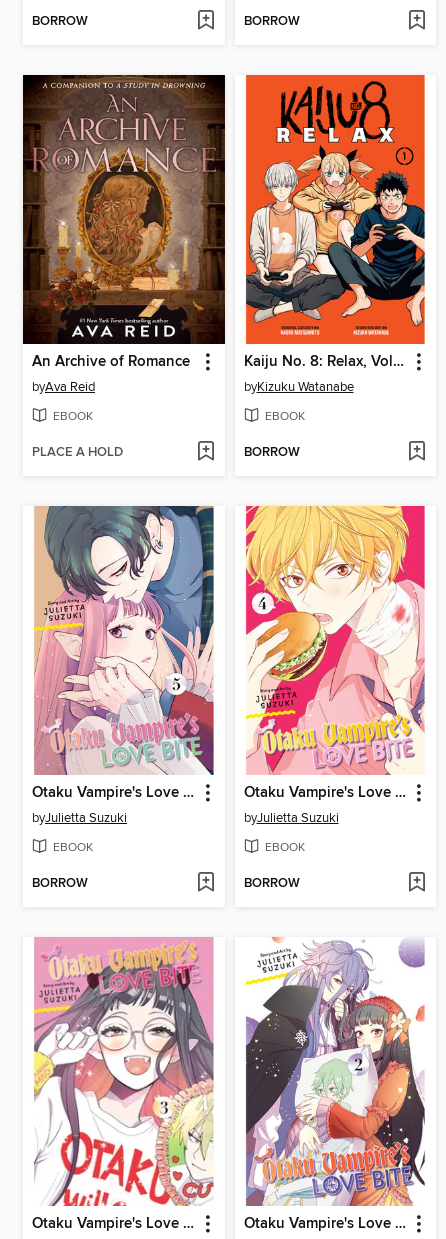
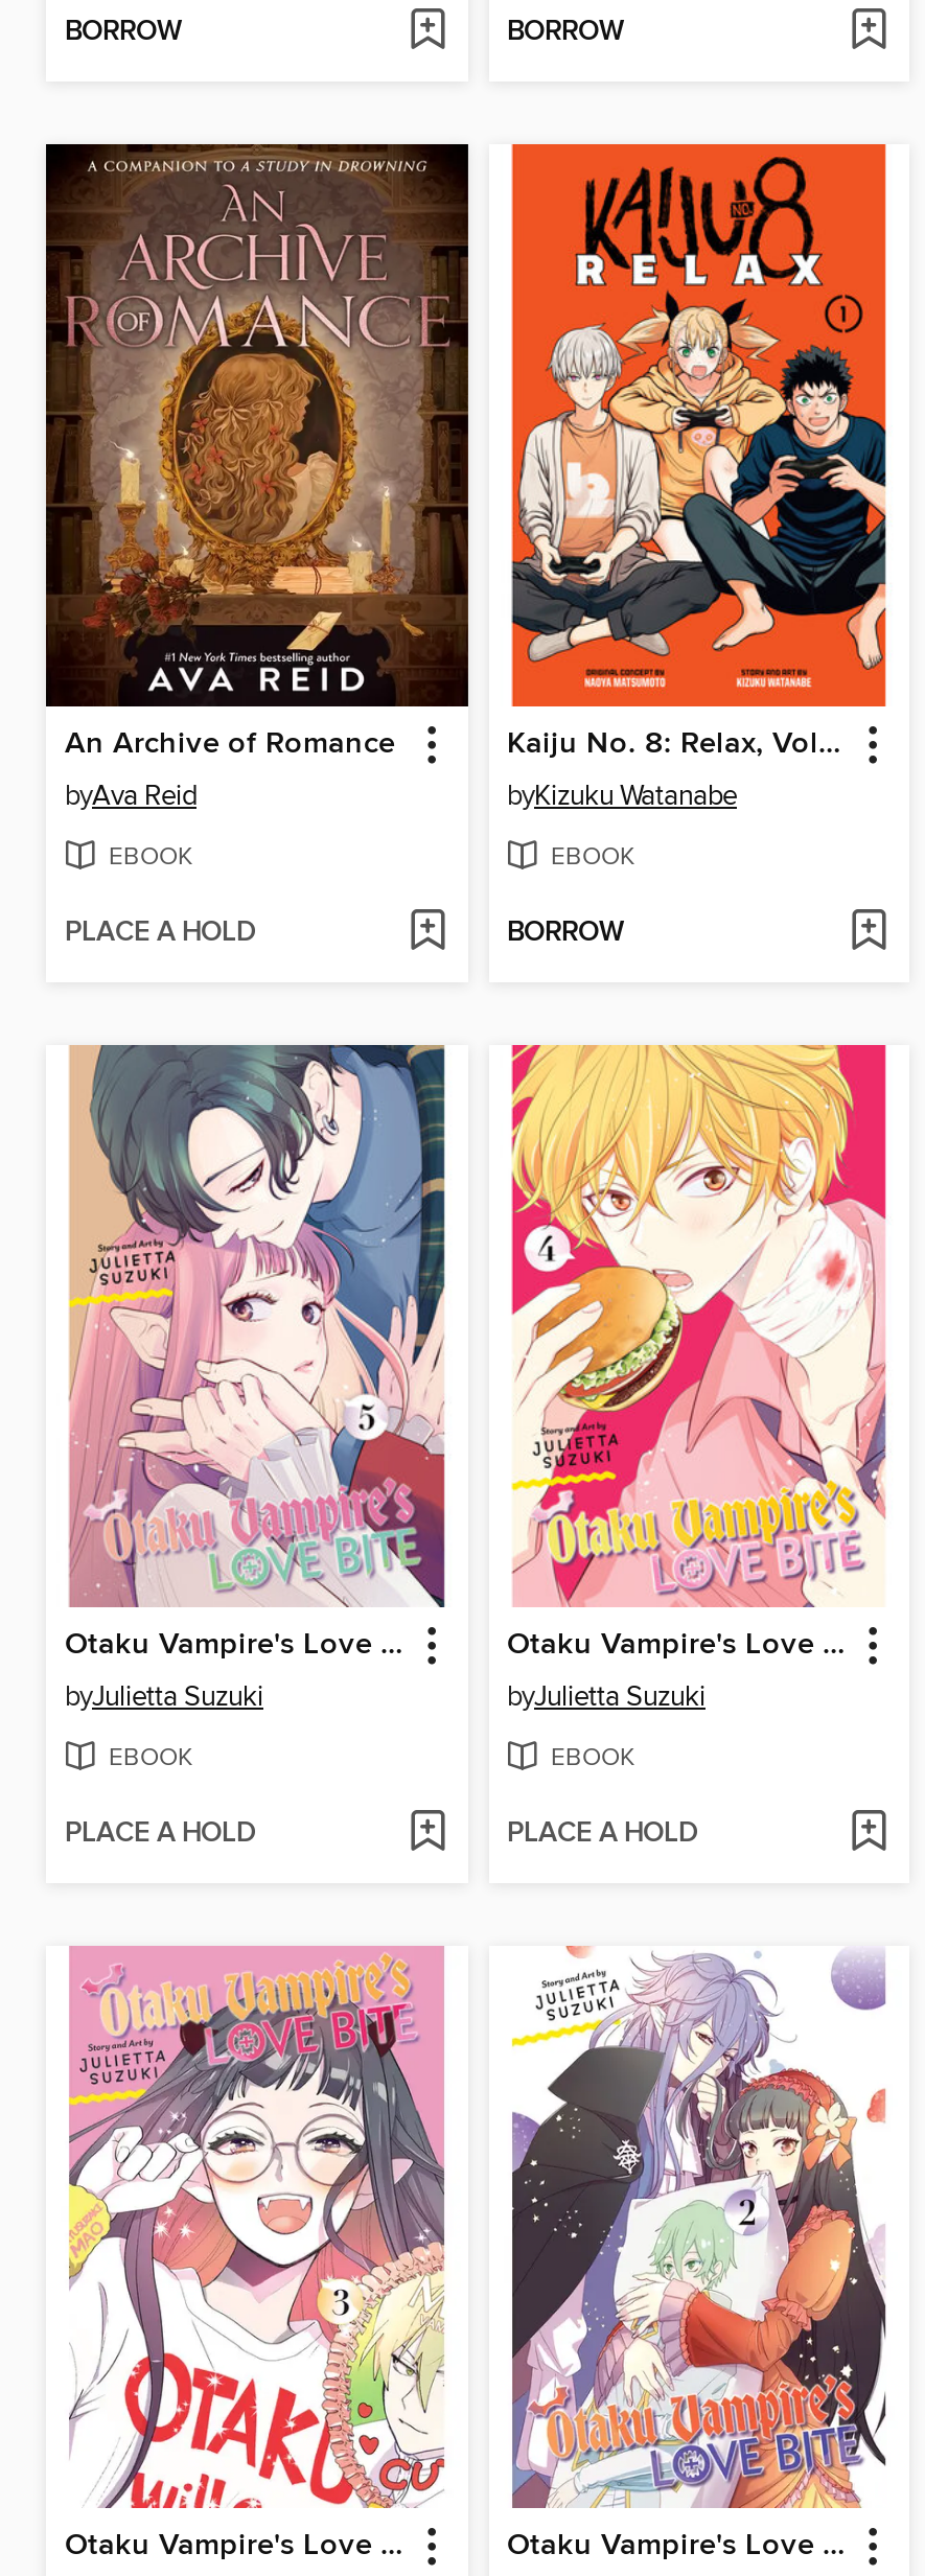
[32,875,88,892] BORROW -> [65,1817,255,1853] PLACE A HOLD
[243,875,299,892] BORROW -> [507,1817,697,1853] PLACE A HOLD

